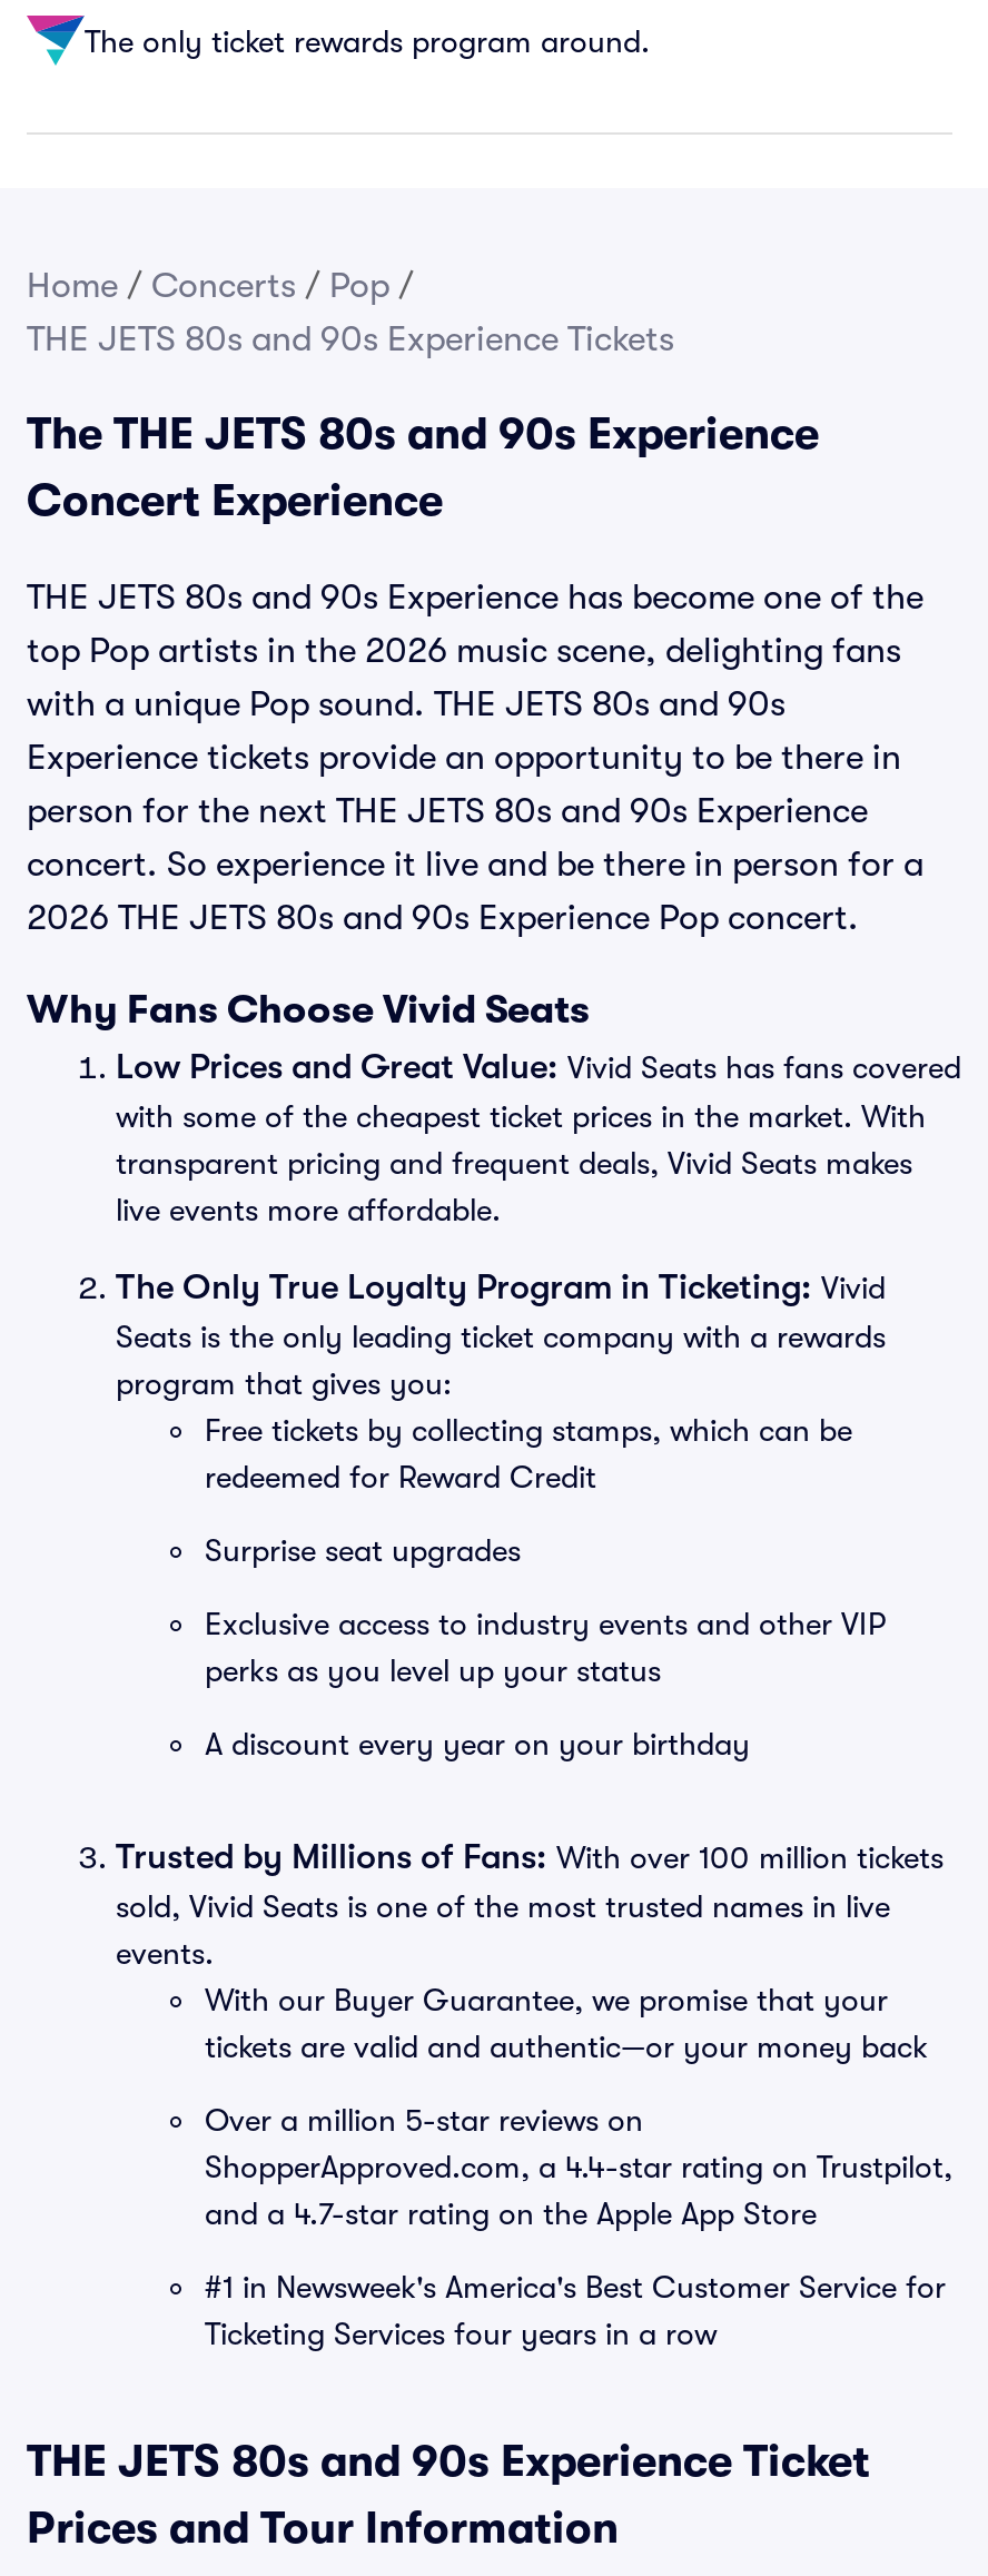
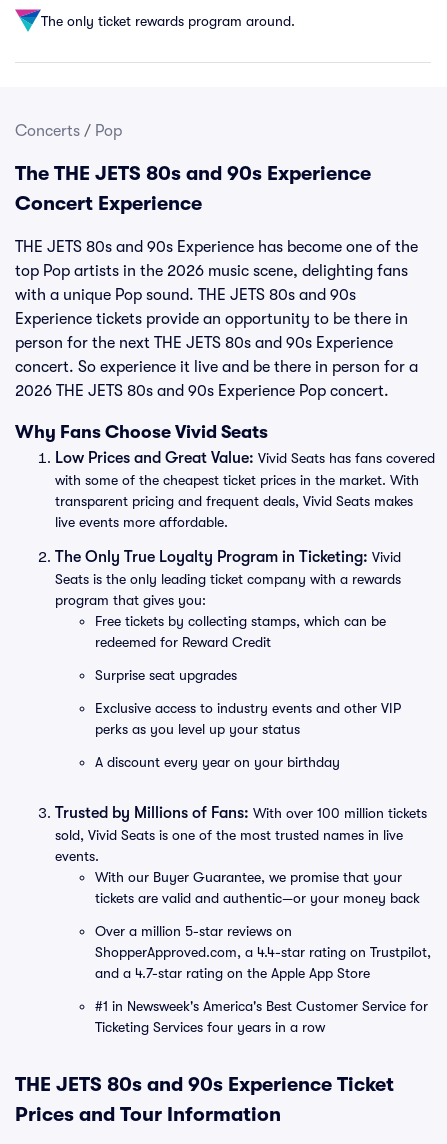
[27,266,674,359] Home / Concerts / Pop / | THE JETS 80s and 90s Experience Tickets -> [15,122,122,140] Concerts / Pop

